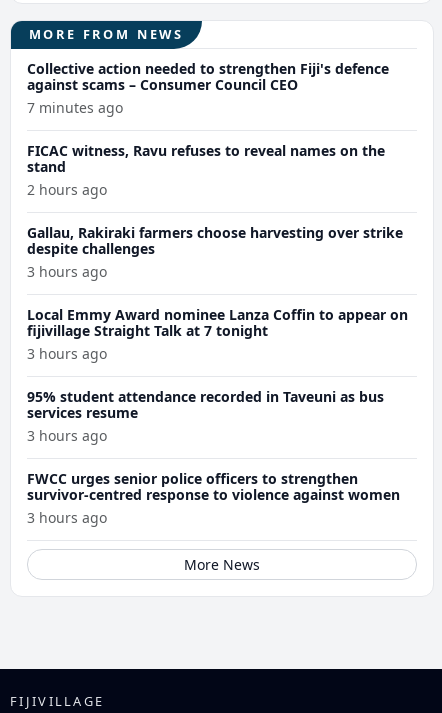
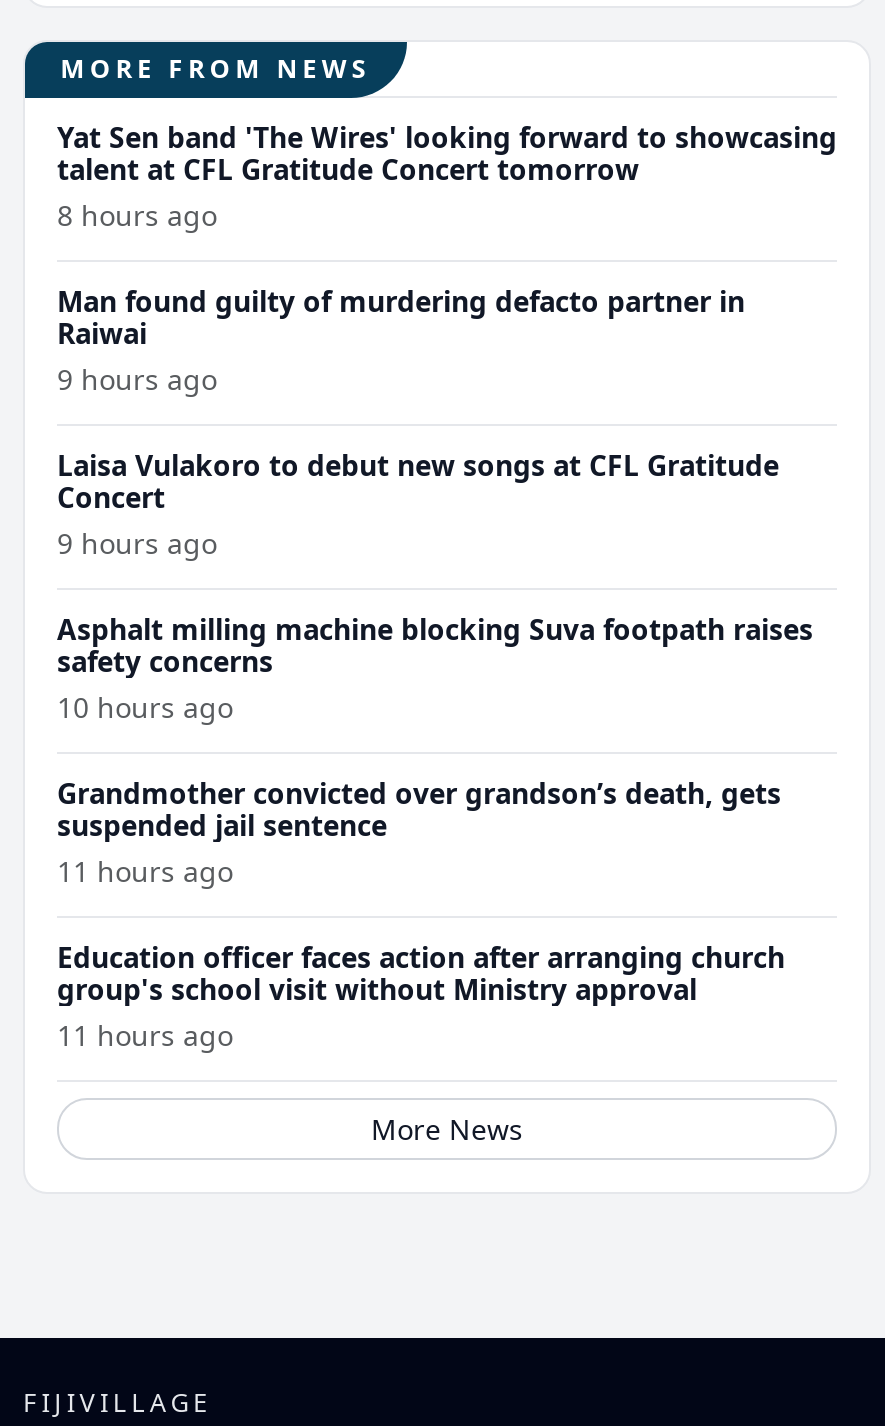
[27,59,389,117] Collective action needed to strengthen Fiji's defence | against scams – Consumer Council CEO | 7 minutes ago -> [57,118,837,234] Yat Sen band 'The Wires' looking forward to showcasing | talent at CFL Gratitude Concert tomorrow | 8 hours ago
[27,141,385,199] FICAC witness, Ravu refuses to reveal names on the | stand | 2 hours ago -> [57,282,745,398] Man found guilty of murdering defacto partner in | Raiwai | 9 hours ago
[27,223,403,281] Gallau, Rakiraki farmers choose harvesting over strike | despite challenges | 3 hours ago -> [57,446,779,562] Laisa Vulakoro to debut new songs at CFL Gratitude | Concert | 9 hours ago
[27,305,408,363] Local Emmy Award nominee Lanza Coffin to appear on | fijivillage Straight Talk at 7 tonight | 3 hours ago -> [57,610,813,726] Asphalt milling machine blocking Suva footpath raises | safety concerns | 10 hours ago
[27,387,384,445] 95% student attendance recorded in Taveuni as bus | services resume | 3 hours ago -> [57,774,781,890] Grandmother convicted over grandson’s death, gets | suspended jail sentence | 11 hours ago
[27,469,400,527] FWCC urges senior police officers to strengthen | survivor-centred response to violence against women | 3 hours ago -> [57,938,785,1054] Education officer faces action after arranging church | group's school visit without Ministry approval | 11 hours ago

